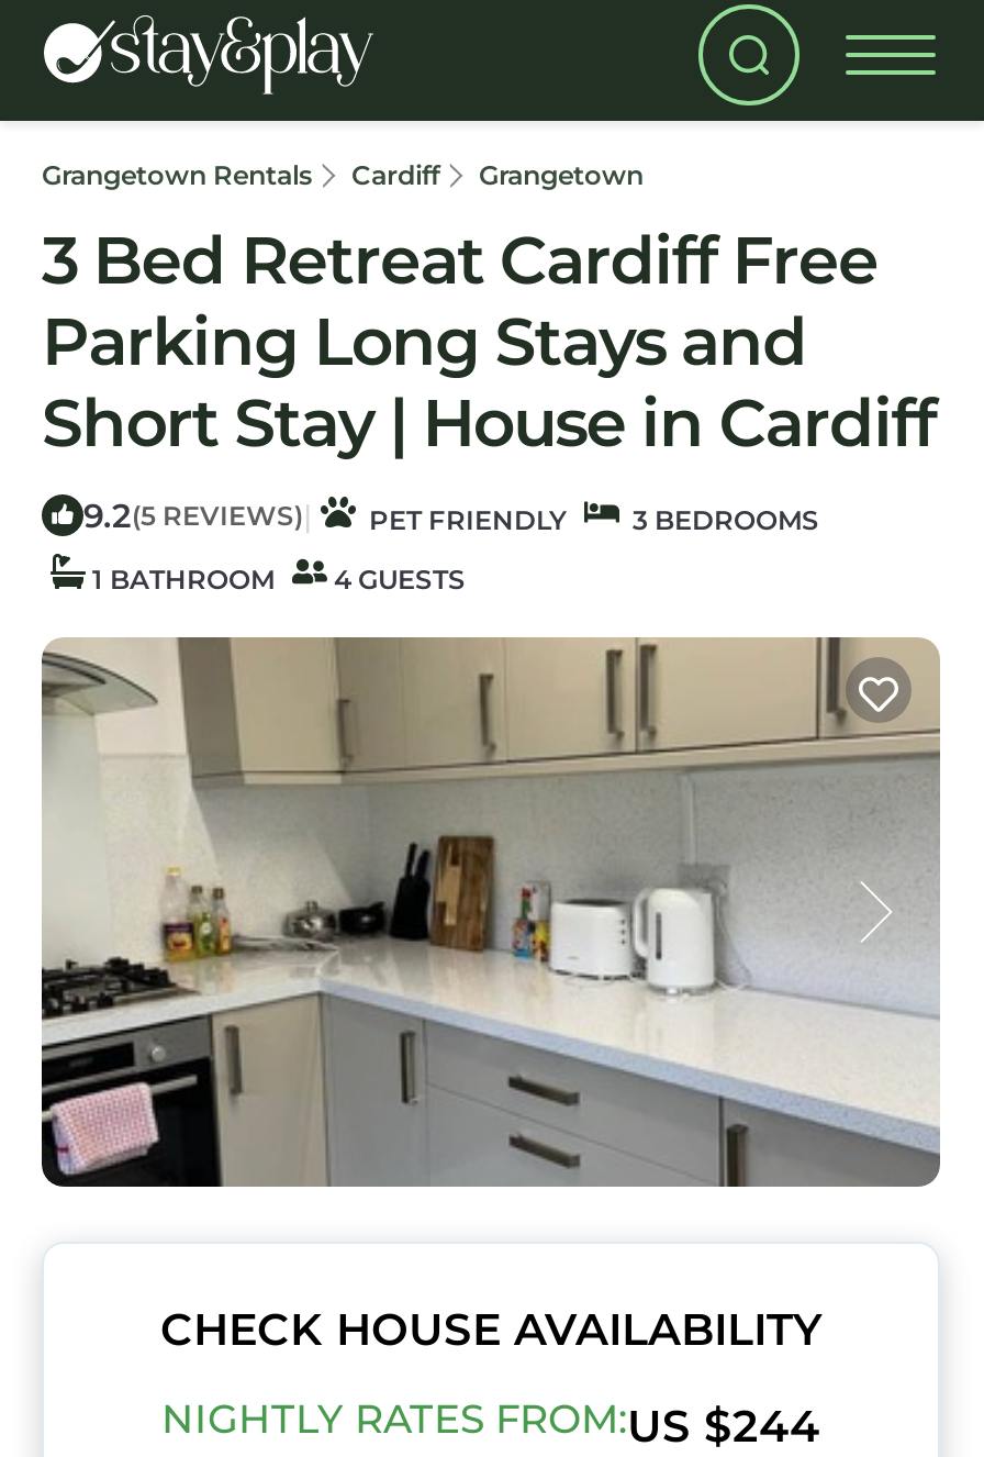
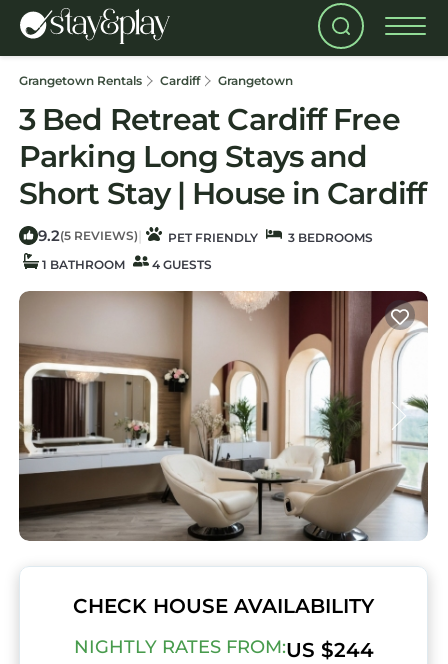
[40,637,942,1189] [image] -> [18,290,429,542] [image]

